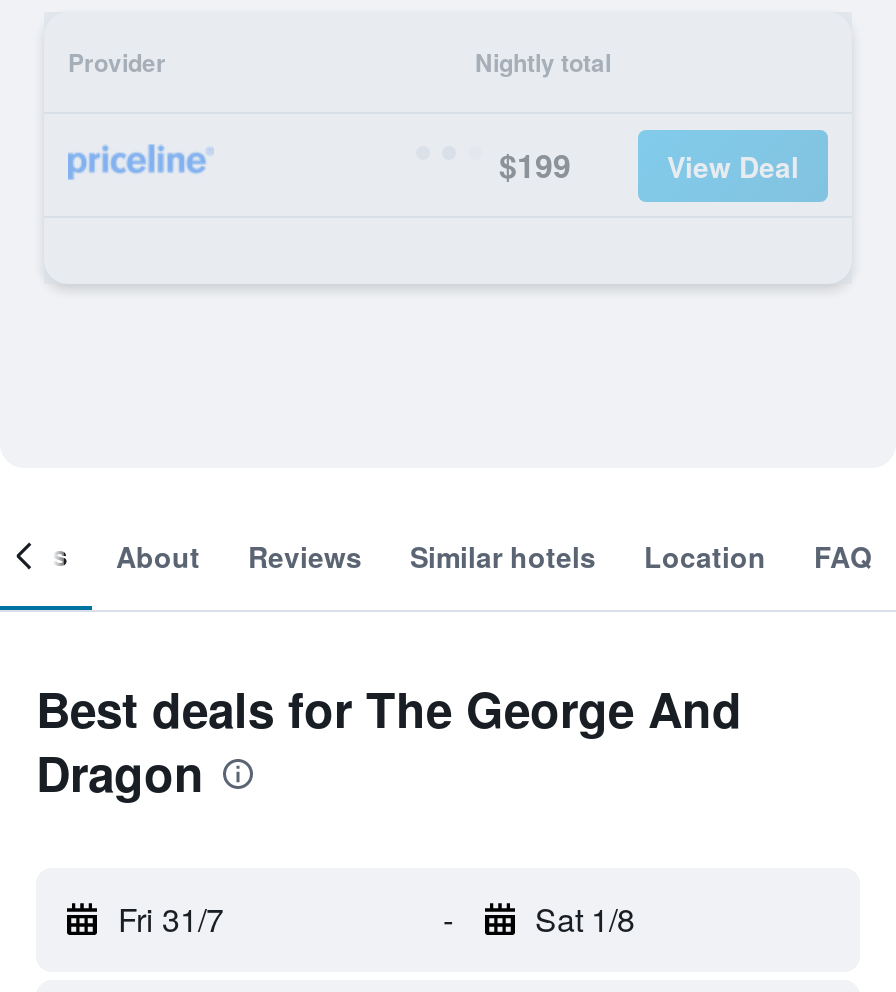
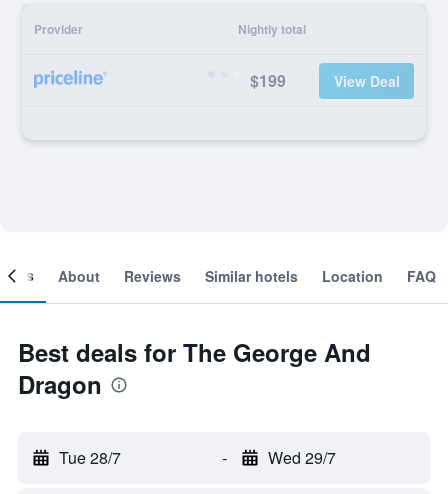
[118,896,224,942] Fri 31/7 -> [59,446,121,469] Tue 28/7
[535,896,635,942] Sat 1/8 -> [267,446,335,469] Wed 29/7

